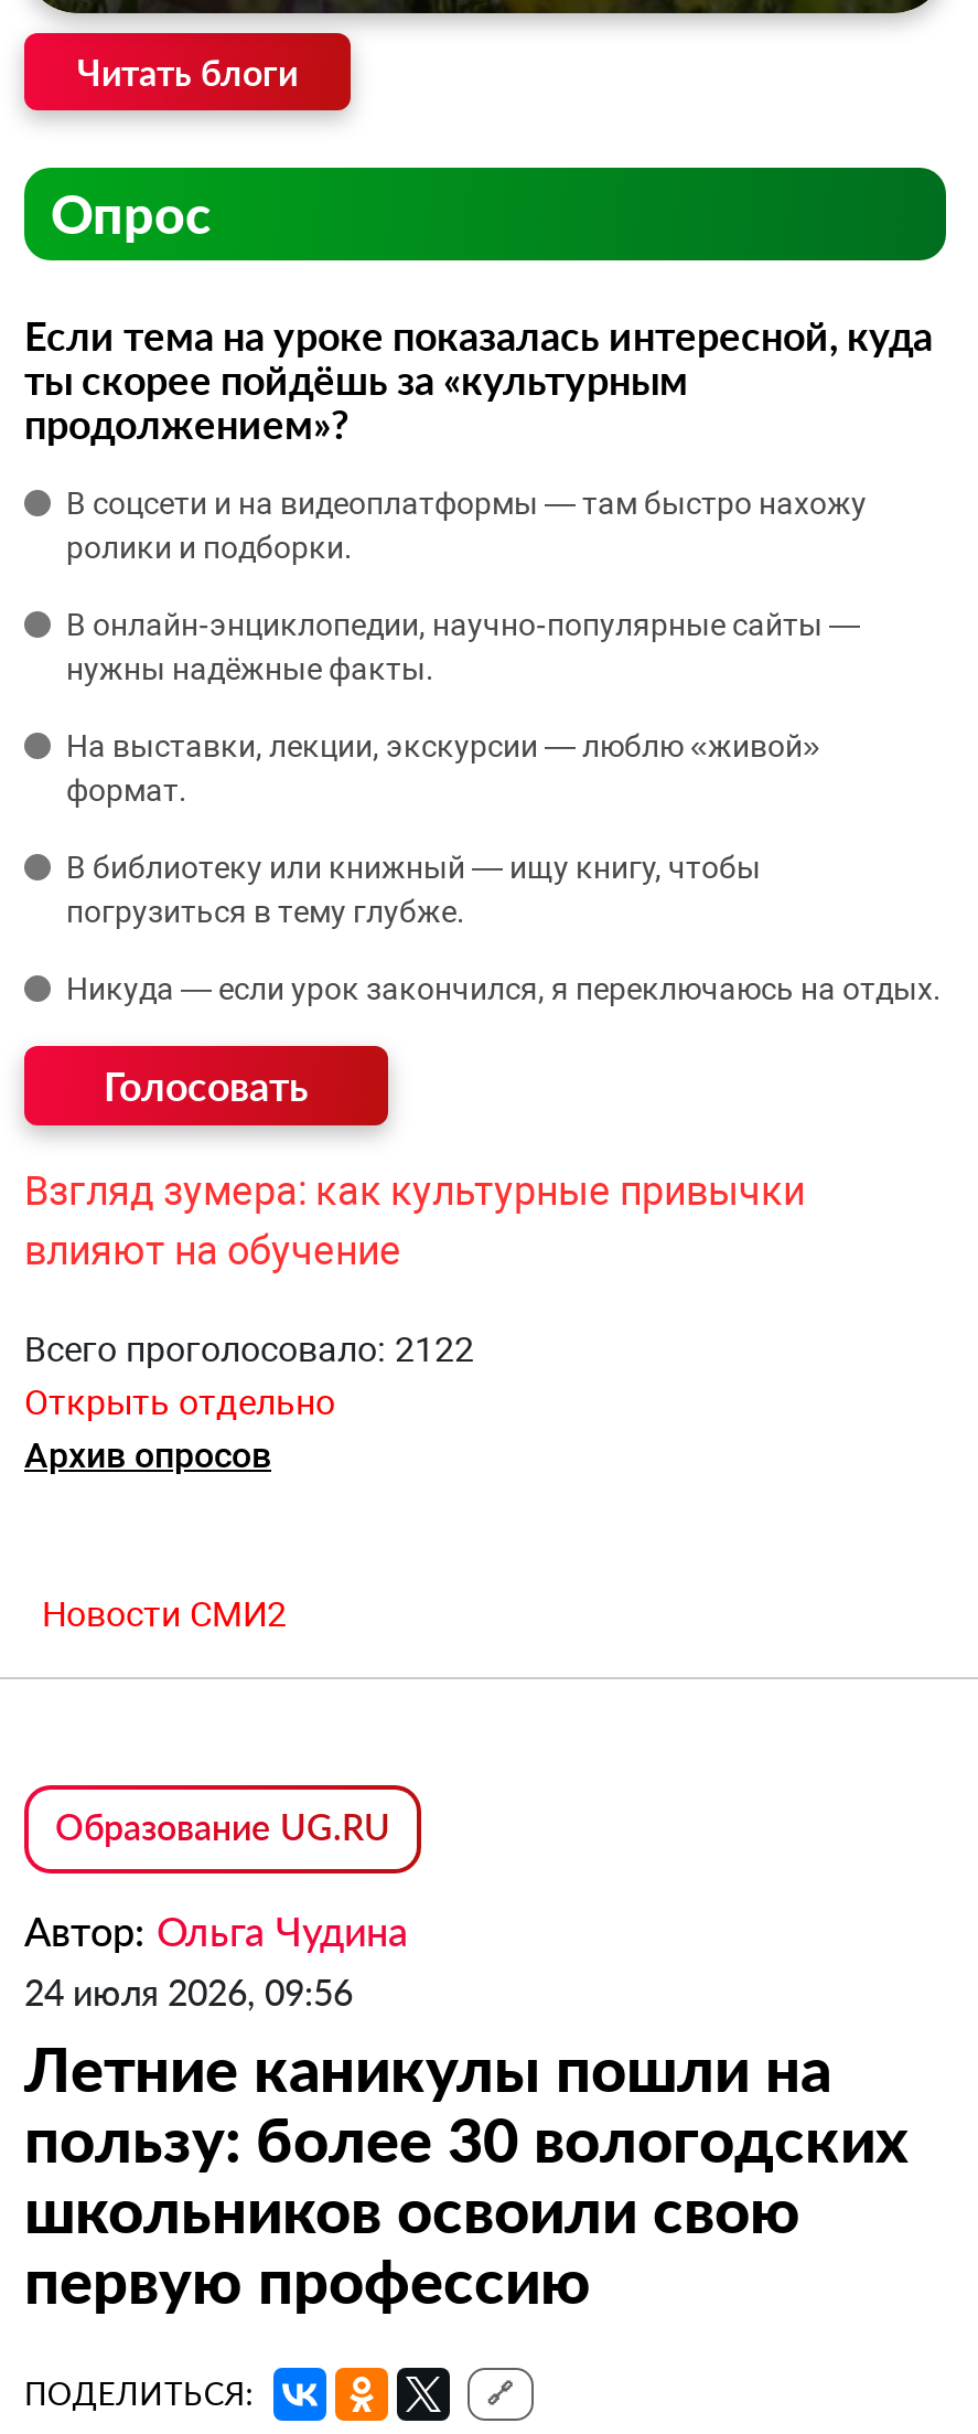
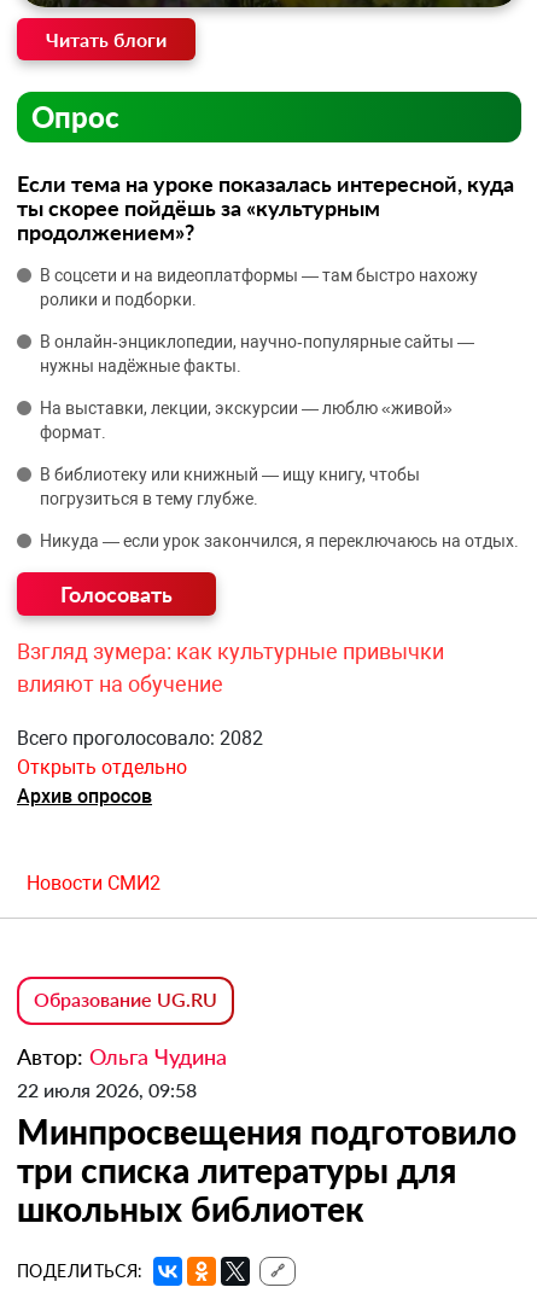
[24,1329,474,1371] Всего проголосовало: 2122 -> [17,727,263,750] Всего проголосовало: 2082
[24,1971,909,2317] 24 июля 2026, 09:56 | Летние каникулы пошли на | пользу: более 30 вологодских | школьников освоили свою | первую профессию -> [17,1078,516,1229] 22 июля 2026, 09:58 | Минпросвещения подготовило | три списка литературы для | школьных библиотек

